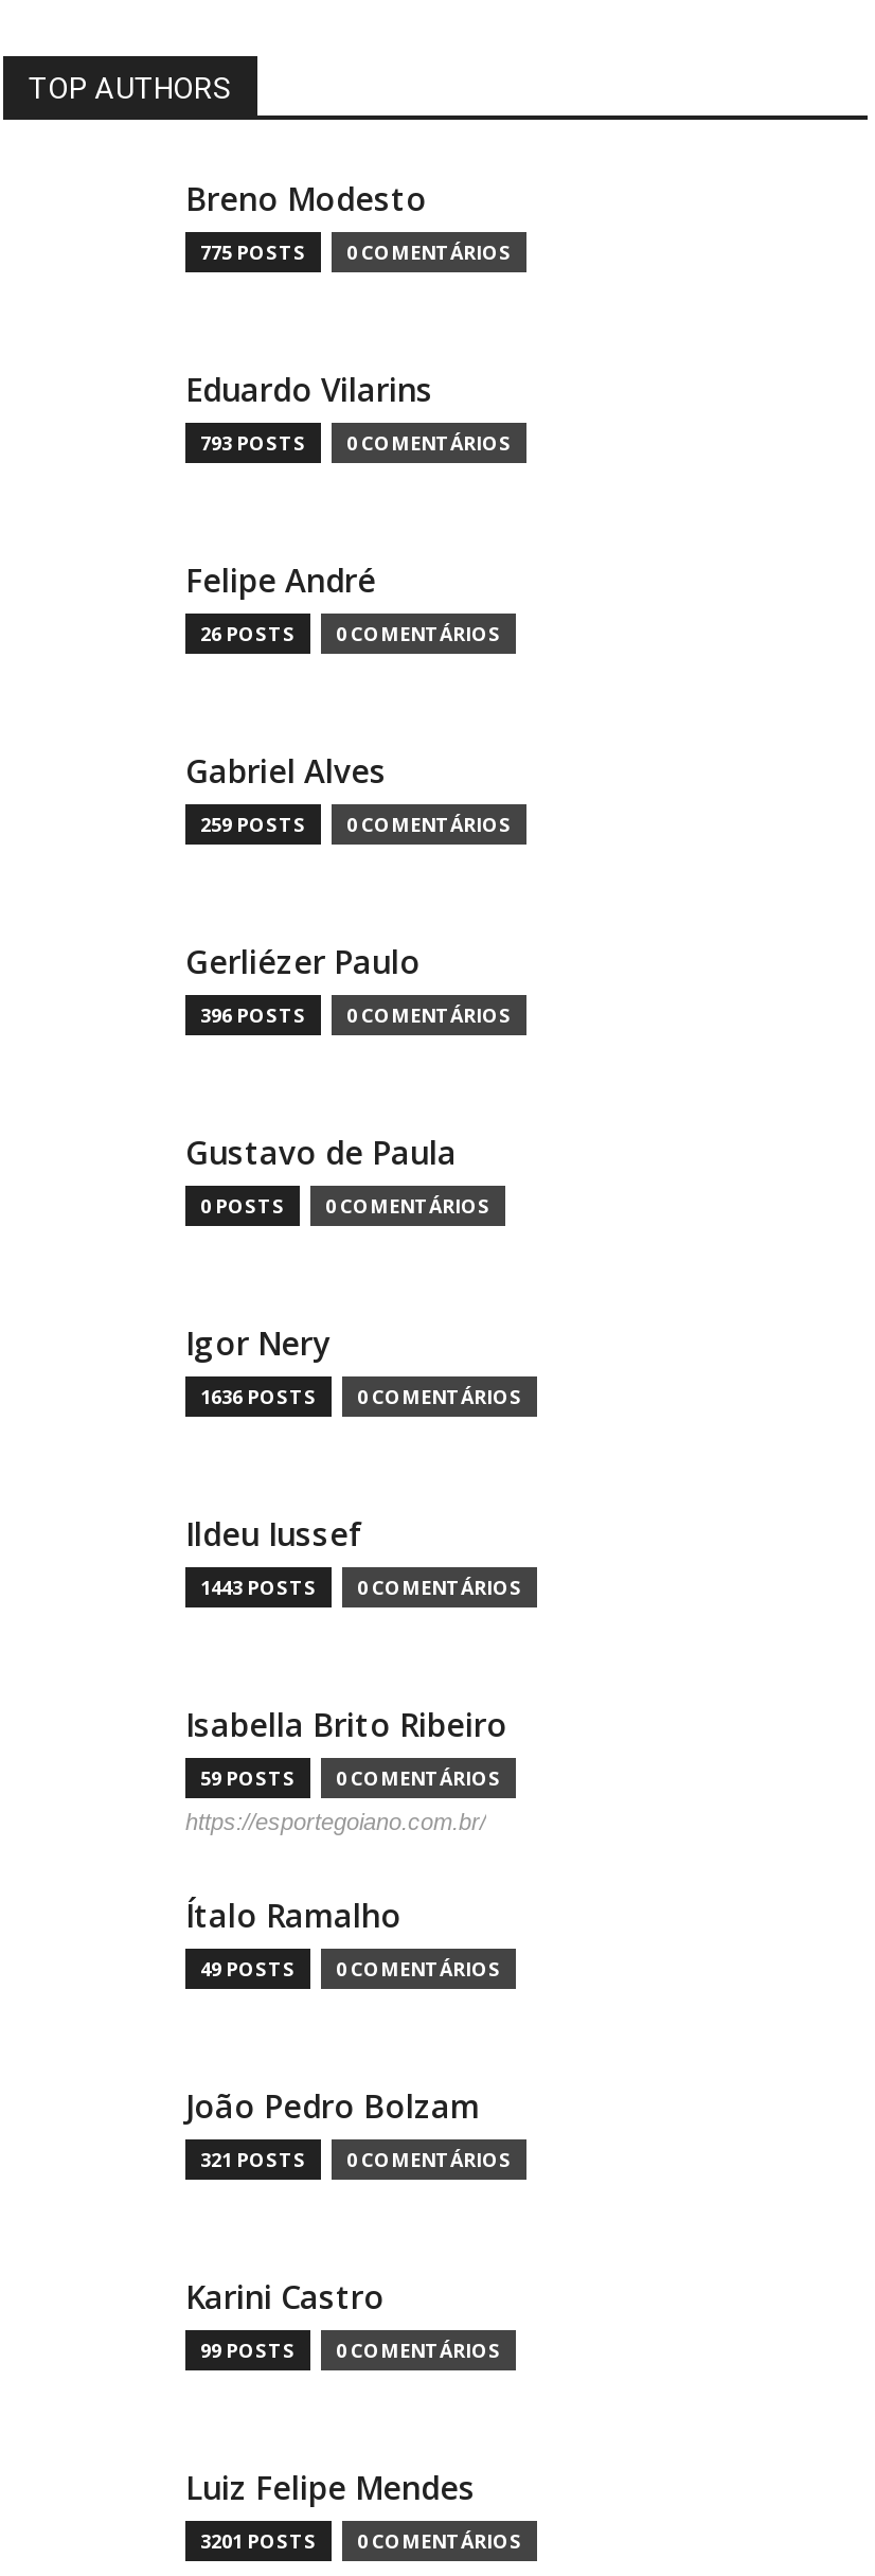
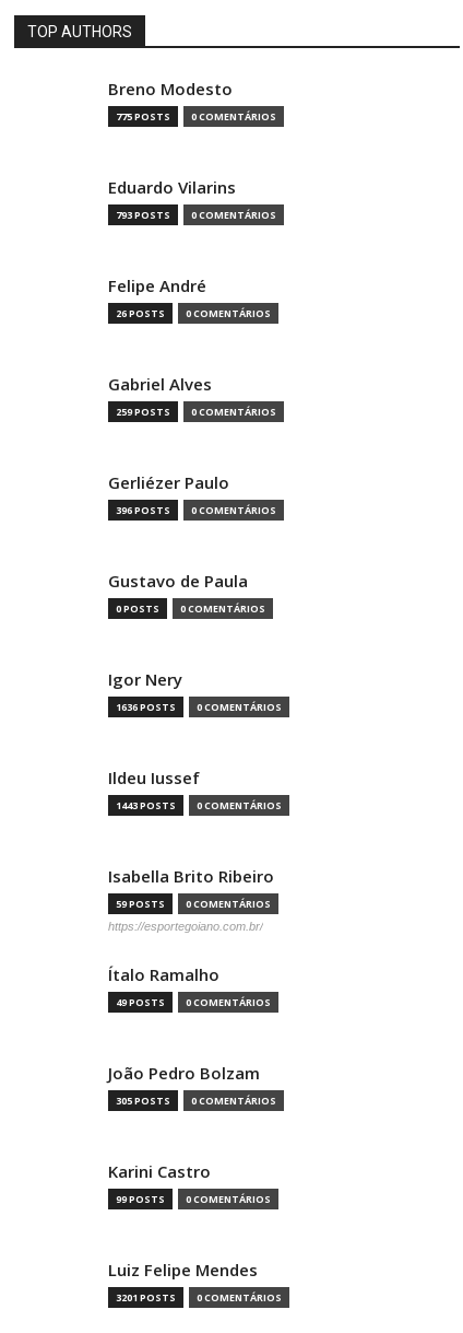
[200,2146,512,2174] 321 POSTS 0 COMENTÁRIOS -> [116,1094,276,1108] 305 POSTS 0 COMENTÁRIOS

